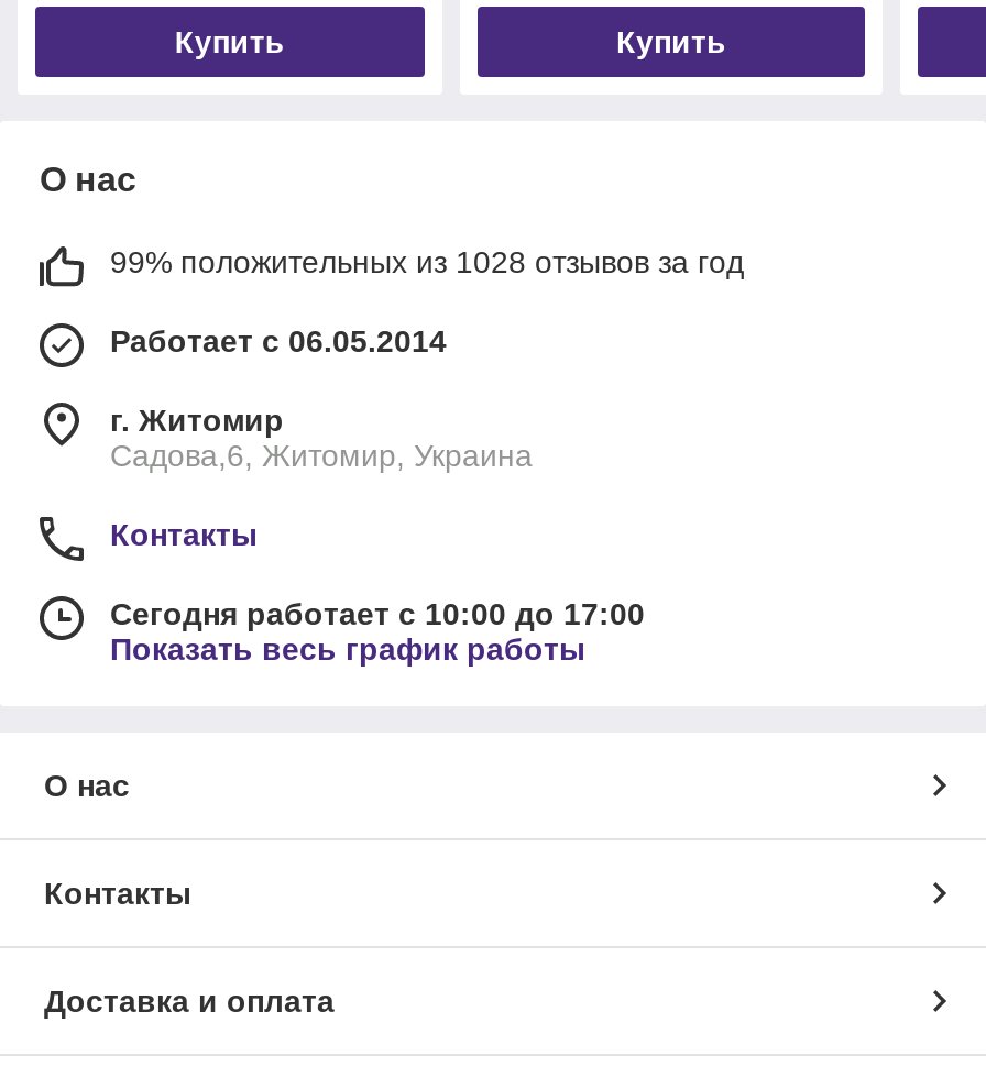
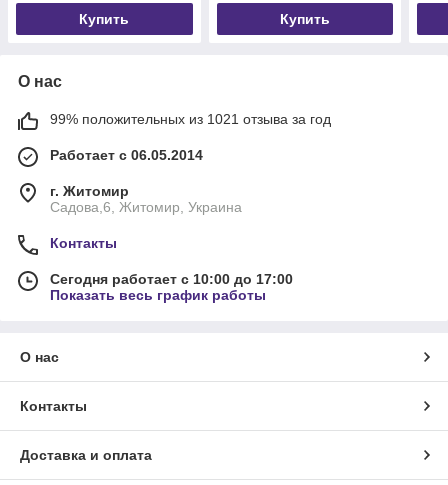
[110,244,744,279] 99% положительных из 1028 отзывов за год -> [50,111,331,127] 99% положительных из 1021 отзыва за год

